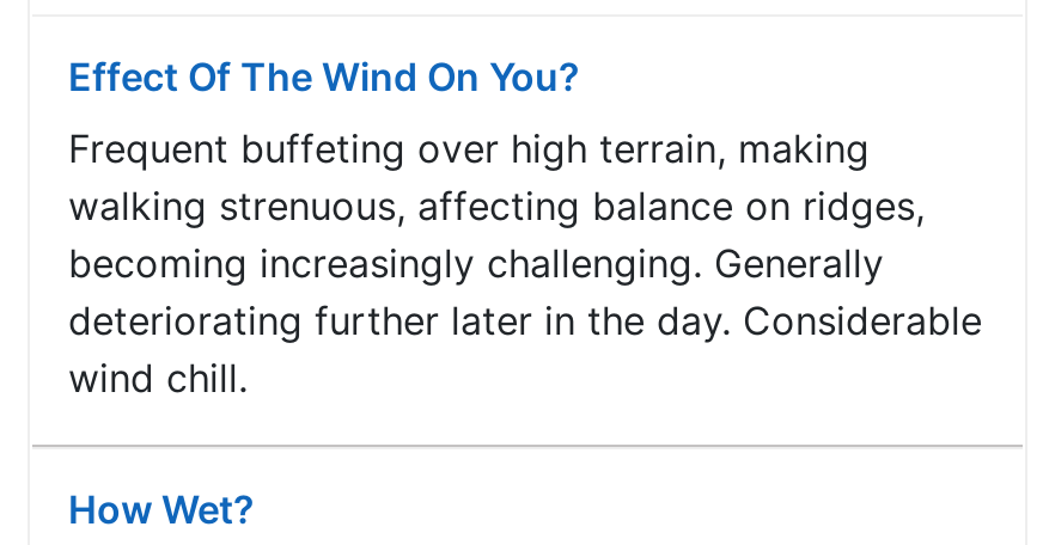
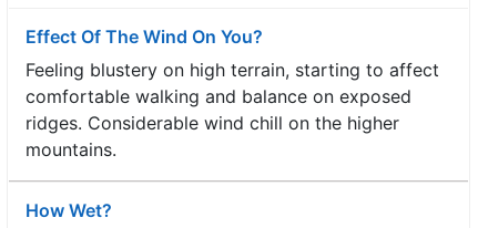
[68,124,982,402] Frequent buffeting over high terrain, making | walking strenuous, affecting balance on ridges, | becoming increasingly challenging. Generally | deteriorating further later in the day. Considerable | wind chill. -> [26,59,439,160] Feeling blustery on high terrain, starting to affect | comfortable walking and balance on exposed | ridges. Considerable wind chill on the higher | mountains.

